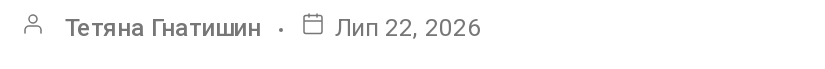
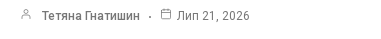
[335,14,481,42] Лип 22, 2026 -> [177,9,250,23] Лип 21, 2026

